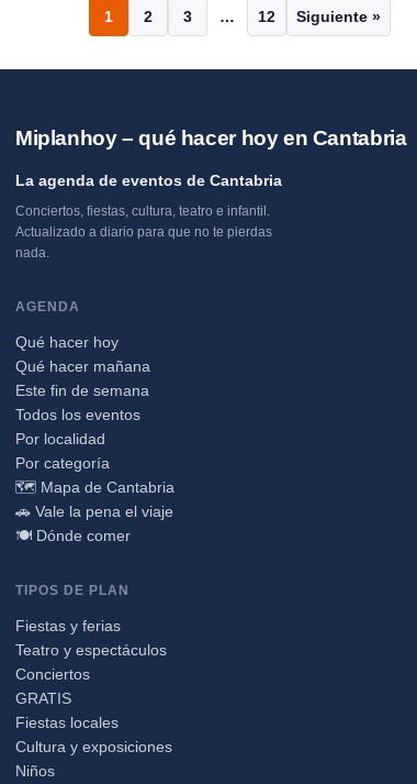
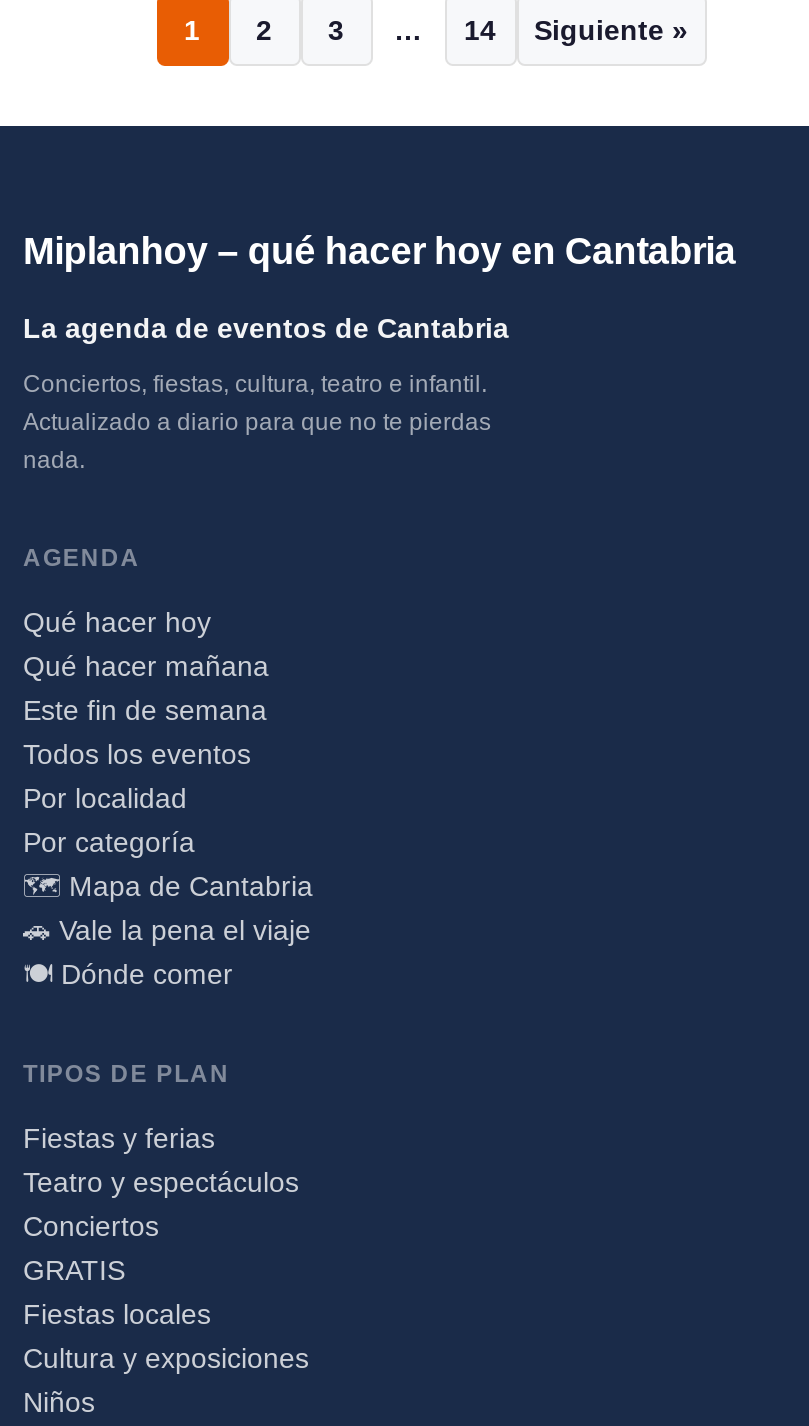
[257,7,275,25] 12 -> [464,13,496,45] 14

